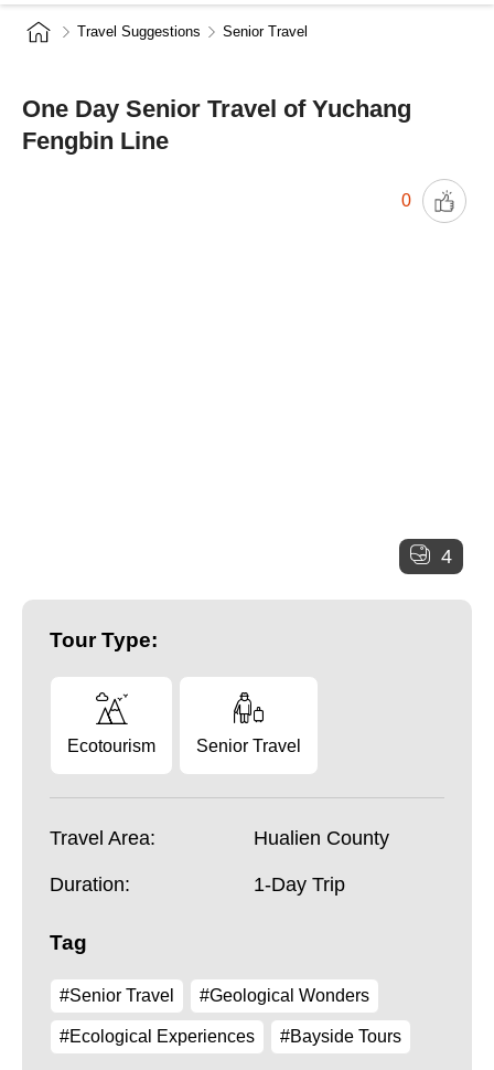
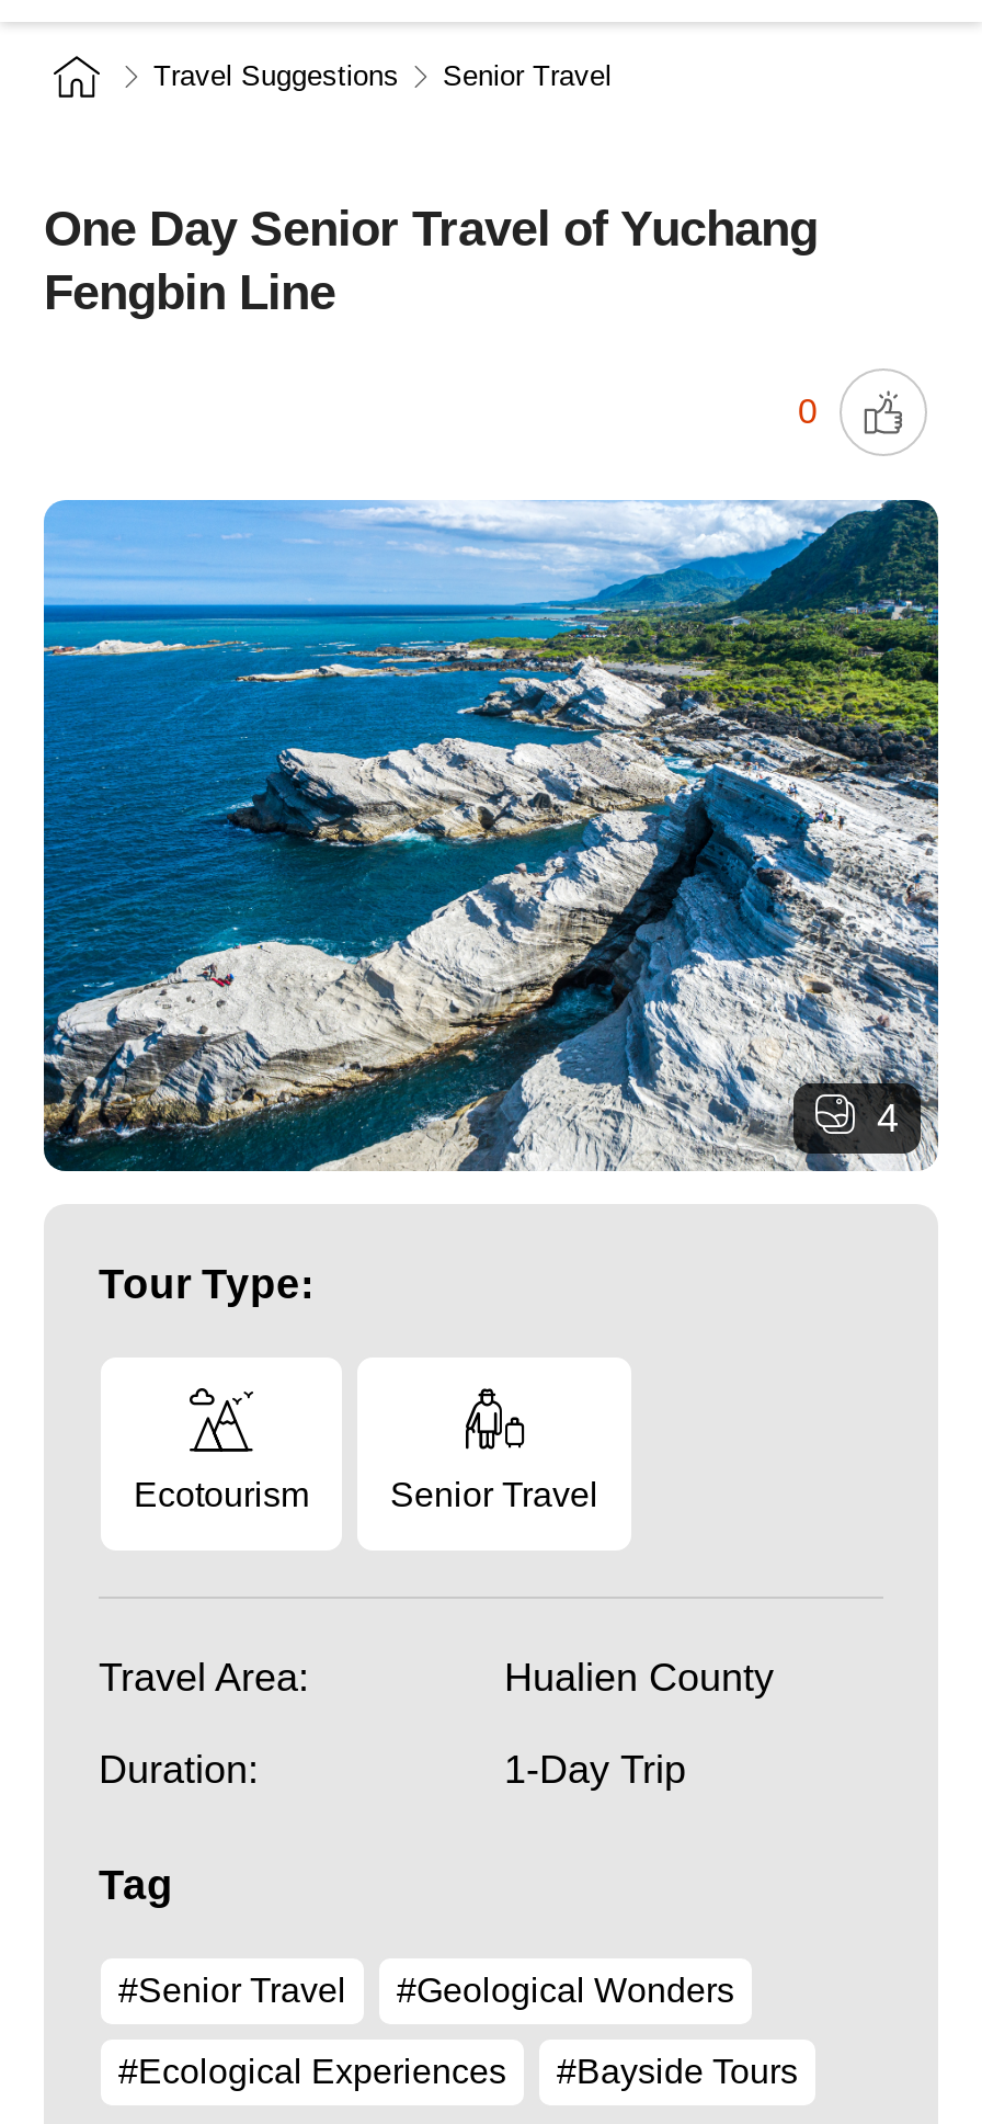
none -> [42,498,940,1173] [image]

